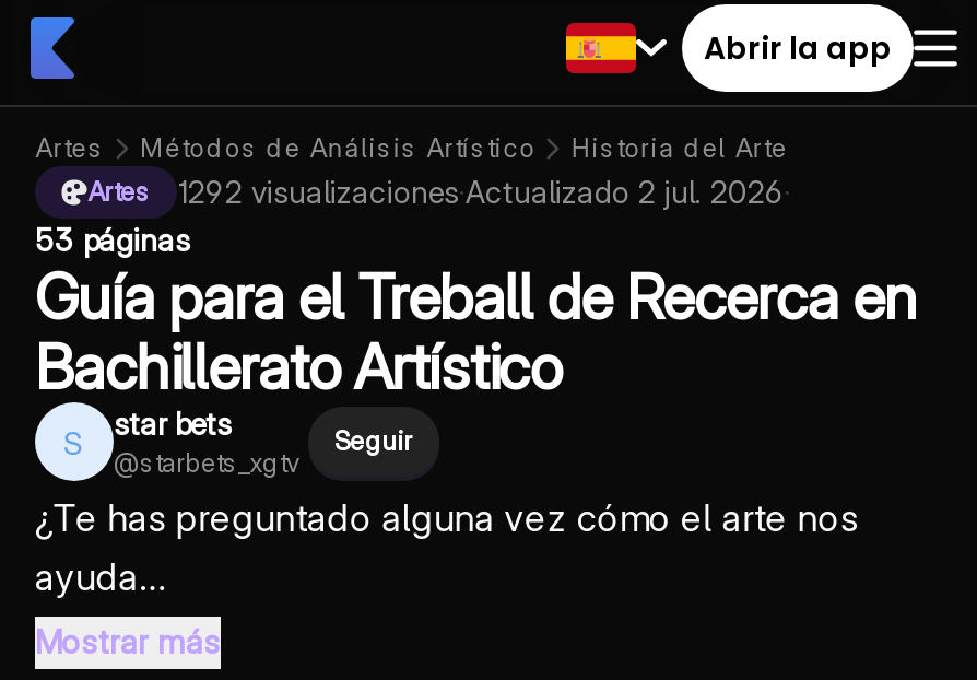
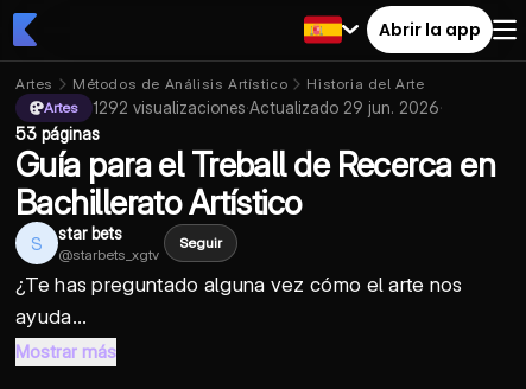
[177,173,791,210] 1292 visualizaciones·Actualizado 2 jul. 2026 · -> [93,97,443,117] 1292 visualizaciones·Actualizado 29 jun. 2026 ·

